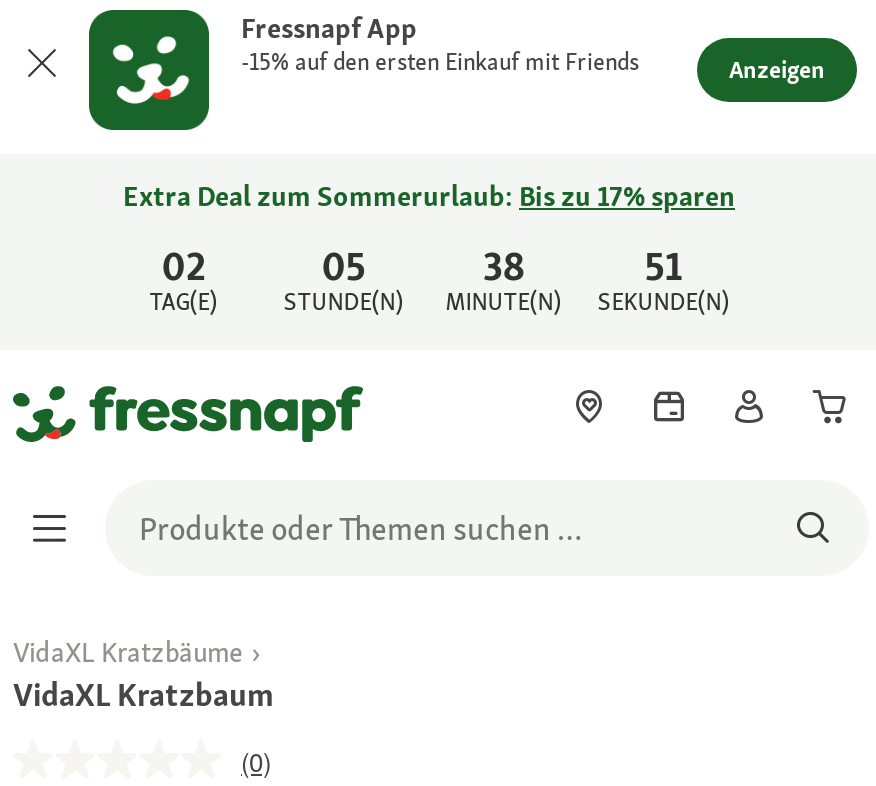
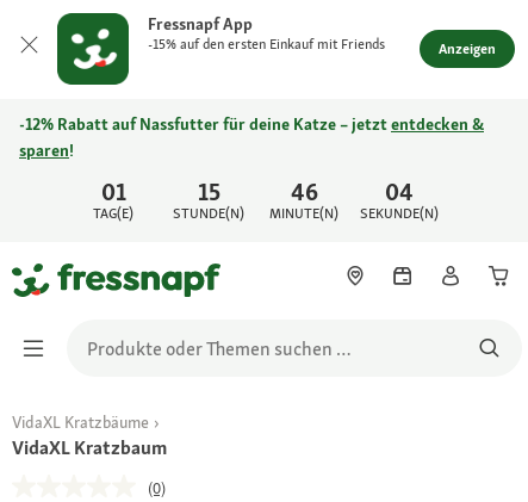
[123,178,735,214] Extra Deal zum Sommerurlaub: Bis zu 17% sparen -> [19,113,484,161] -12% Rabatt auf Nassfutter für deine Katze – jetzt entdecken & | sparen!
[162,240,206,292] 02 -> [101,176,126,207] 01
[322,240,366,292] 05 -> [198,176,220,207] 15
[483,240,525,292] 38 -> [291,176,318,207] 46
[645,240,683,292] 51 -> [385,176,414,207] 04

